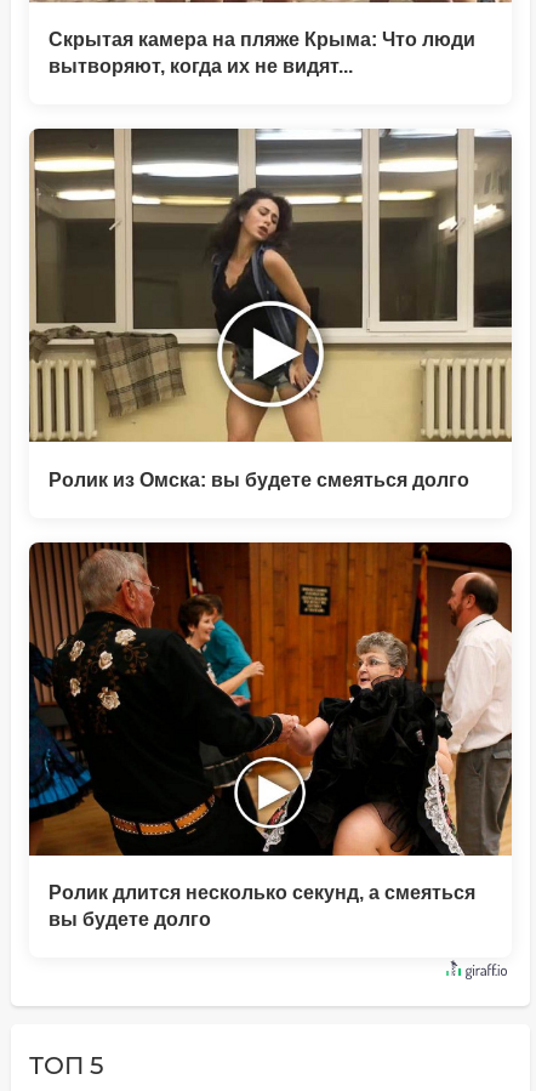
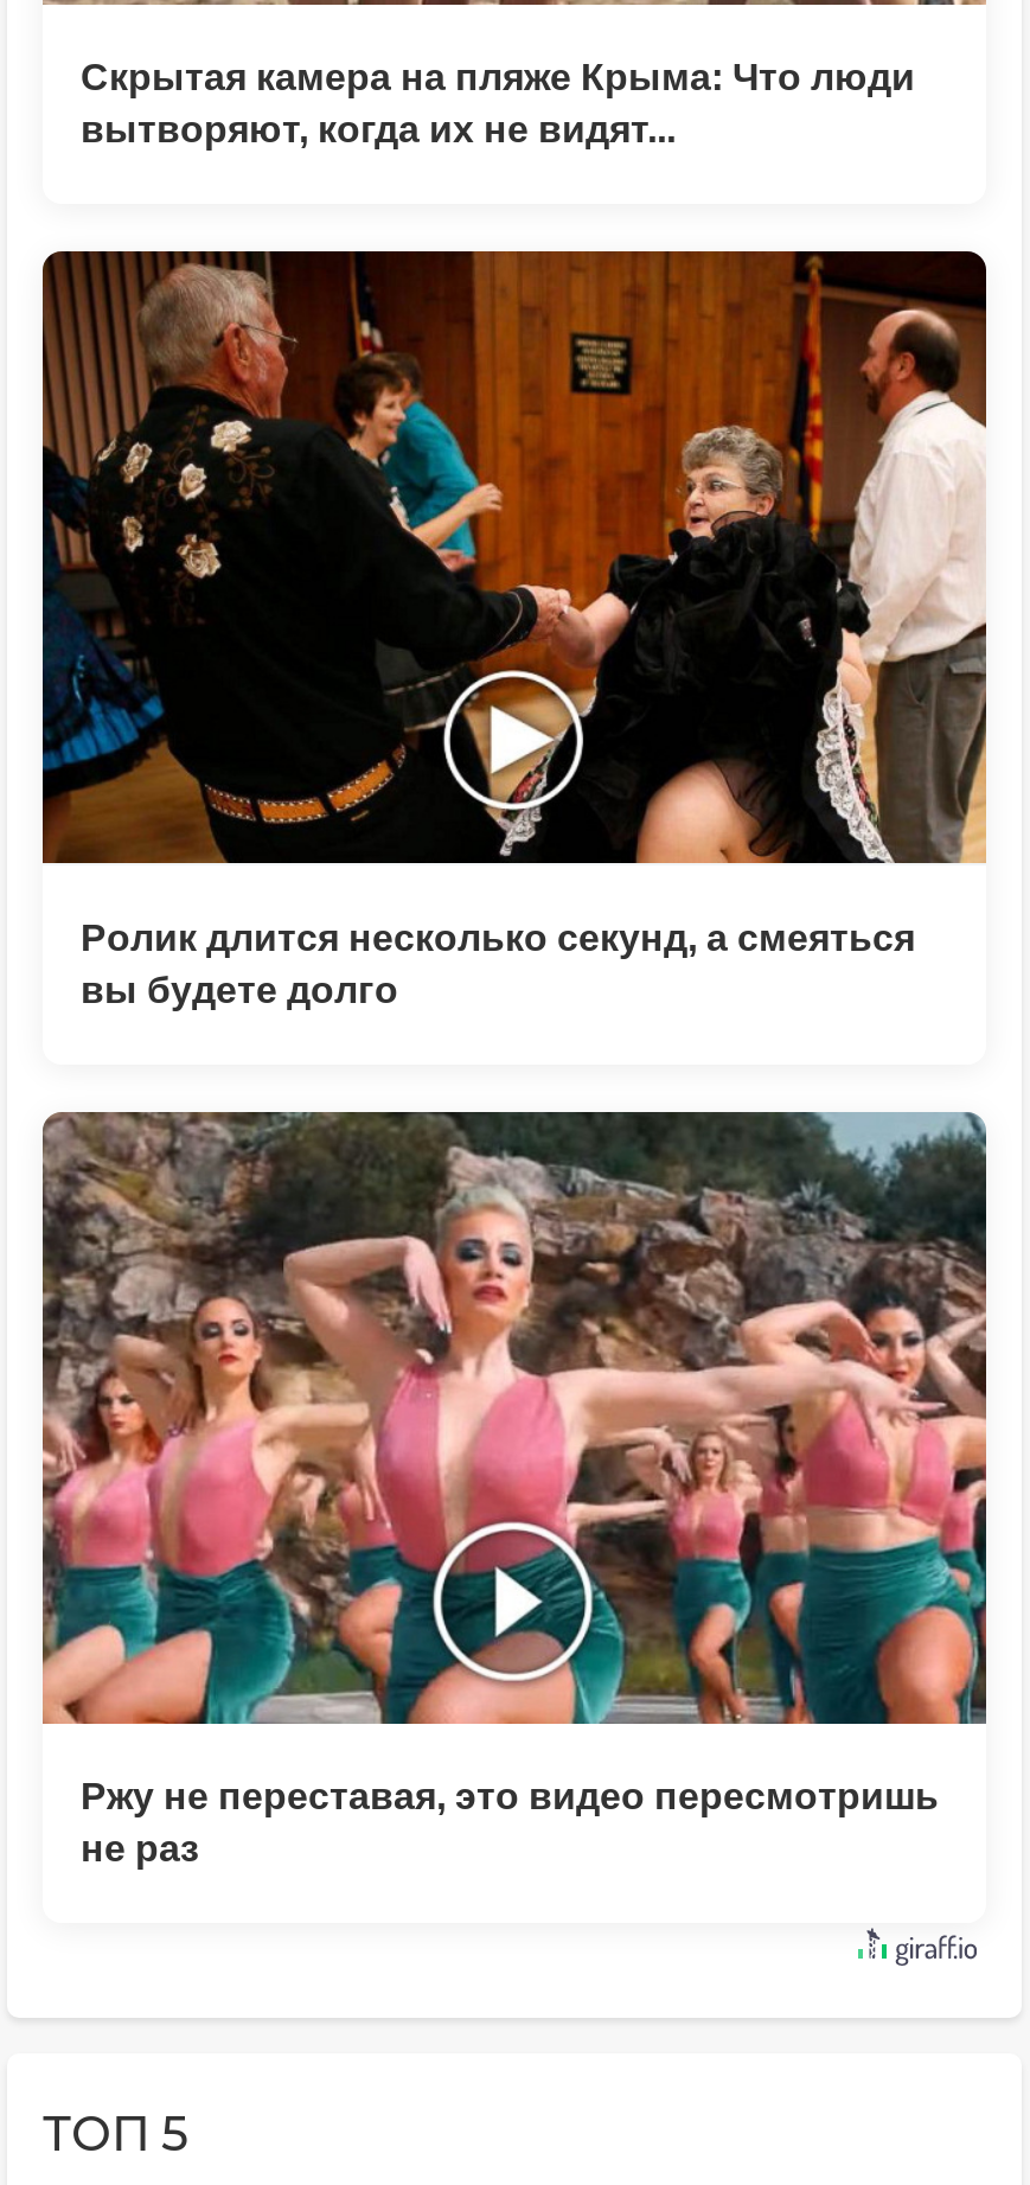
[29,127,513,490] [image] | Ролик из Омска: вы будете смеяться долго -> none
moved [28,540,514,930] -> [40,247,991,1009]: [image] | Ролик длится несколько секунд, а смеяться | вы будете долго
none -> [40,1110,989,1869] [image] | Ржу не переставая, это видео пересмотришь | не раз

